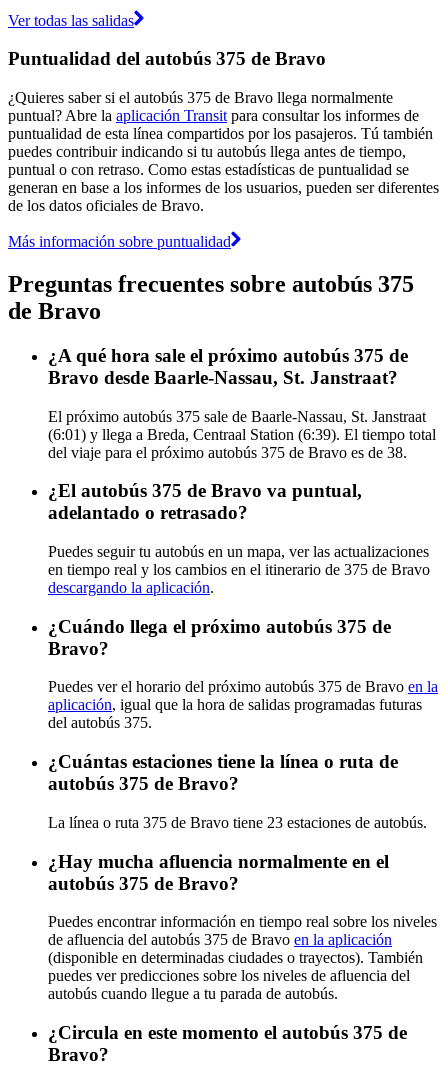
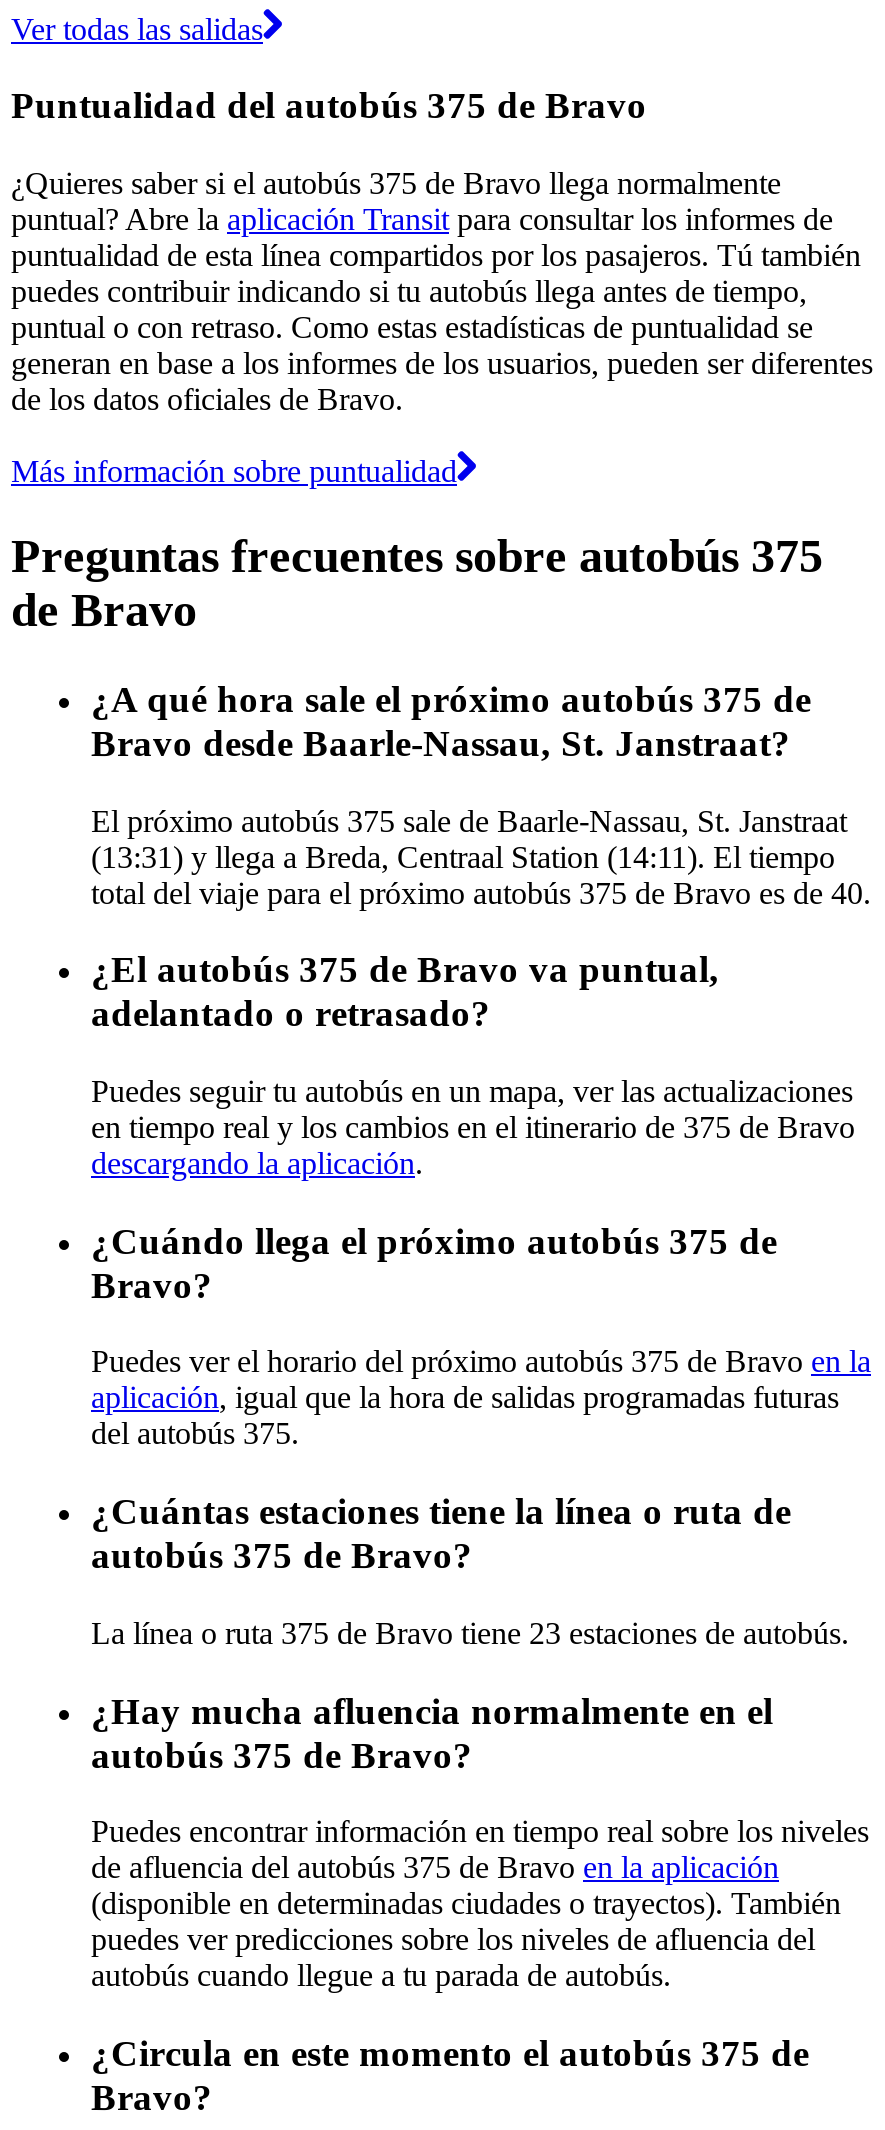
[48,425,436,460] (6:01) y llega a Breda, Centraal Station (6:39). El tiempo total | del viaje para el próximo autobús 375 de Bravo es de 38. -> [91,839,871,909] (13:31) y llega a Breda, Centraal Station (14:11). El tiempo | total del viaje para el próximo autobús 375 de Bravo es de 40.

